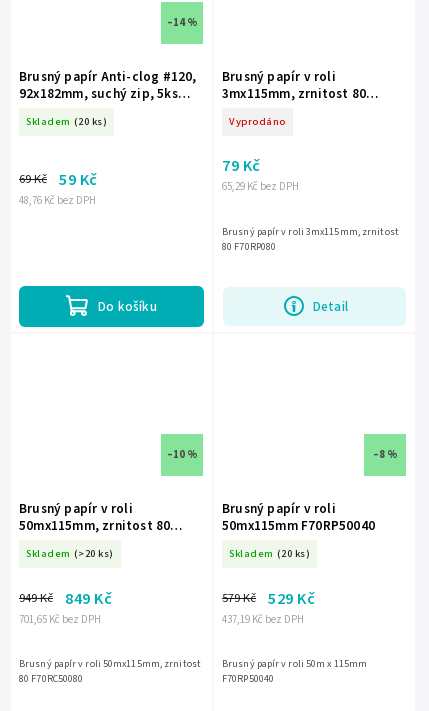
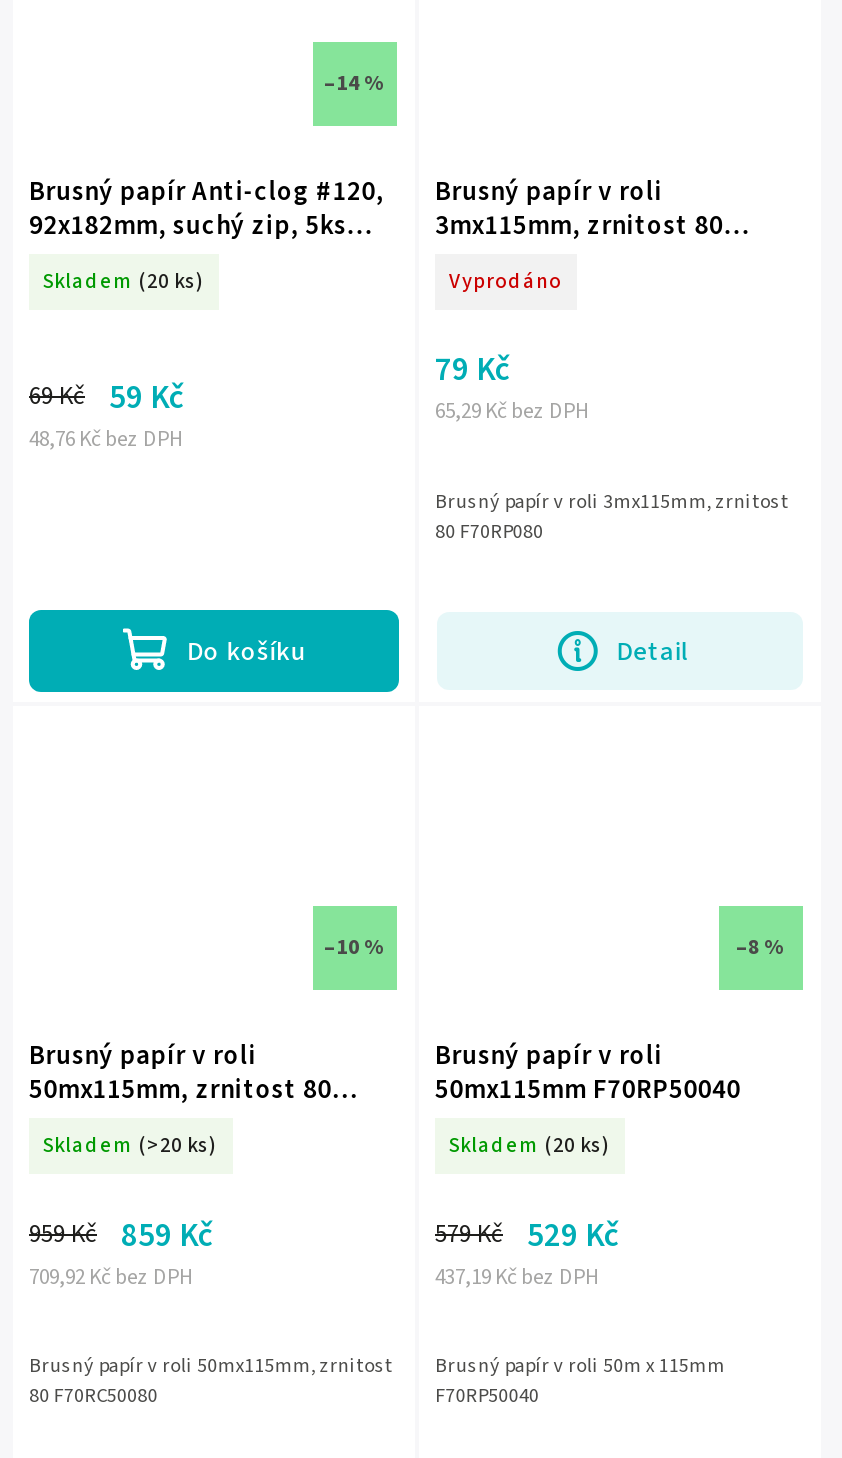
[19,588,53,606] 949 Kč -> [29,1215,97,1251] 959 Kč
[65,586,112,610] 849 Kč -> [121,1211,215,1259] 859 Kč
[19,611,101,626] 701,65 Kč bez DPH -> [29,1261,193,1291] 709,92 Kč bez DPH

